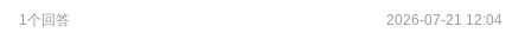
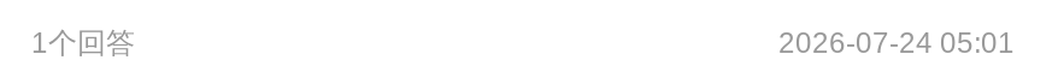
[386,12,502,28] 2026-07-21 12:04 -> [778,26,1015,60] 2026-07-24 05:01

